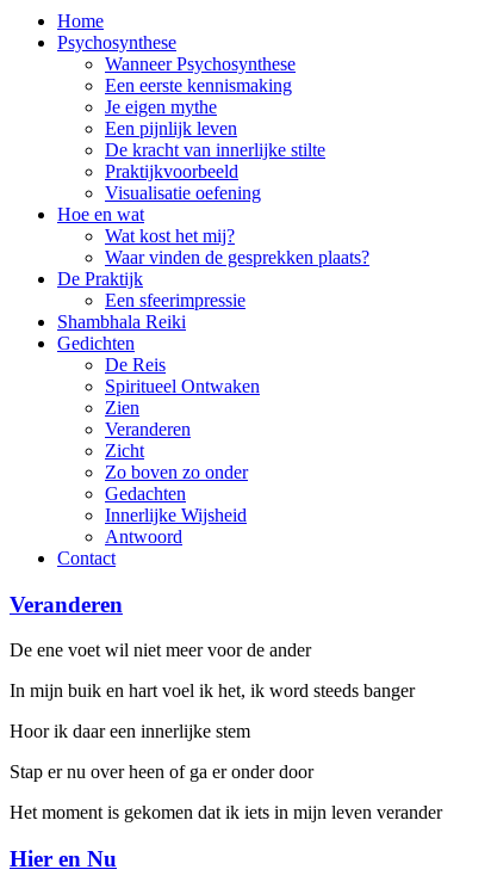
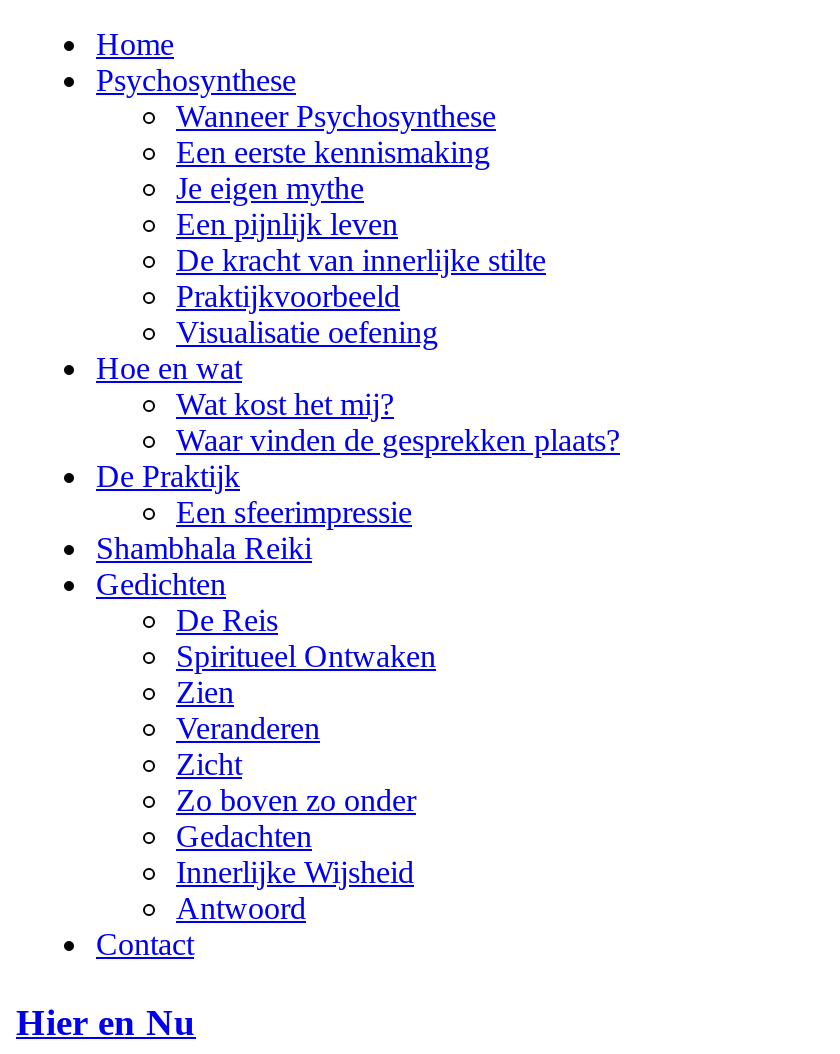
[10,592,442,823] Veranderen | De ene voet wil niet meer voor de ander | In mijn buik en hart voel ik het, ik word steeds banger | Hoor ik daar een innerlijke stem | Stap er nu over heen of ga er onder door | Het moment is gekomen dat ik iets in mijn leven verander -> none

